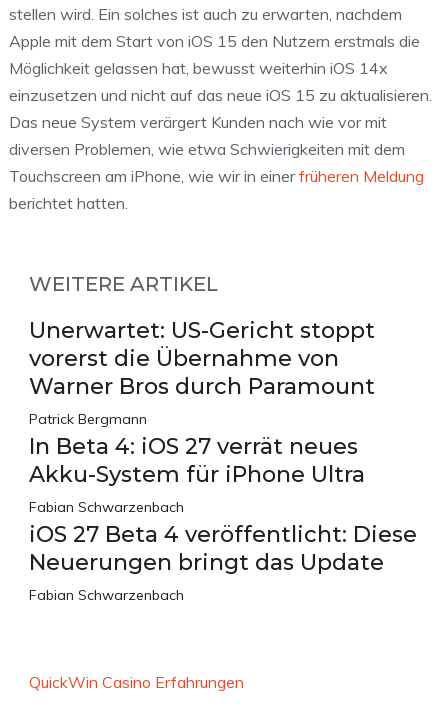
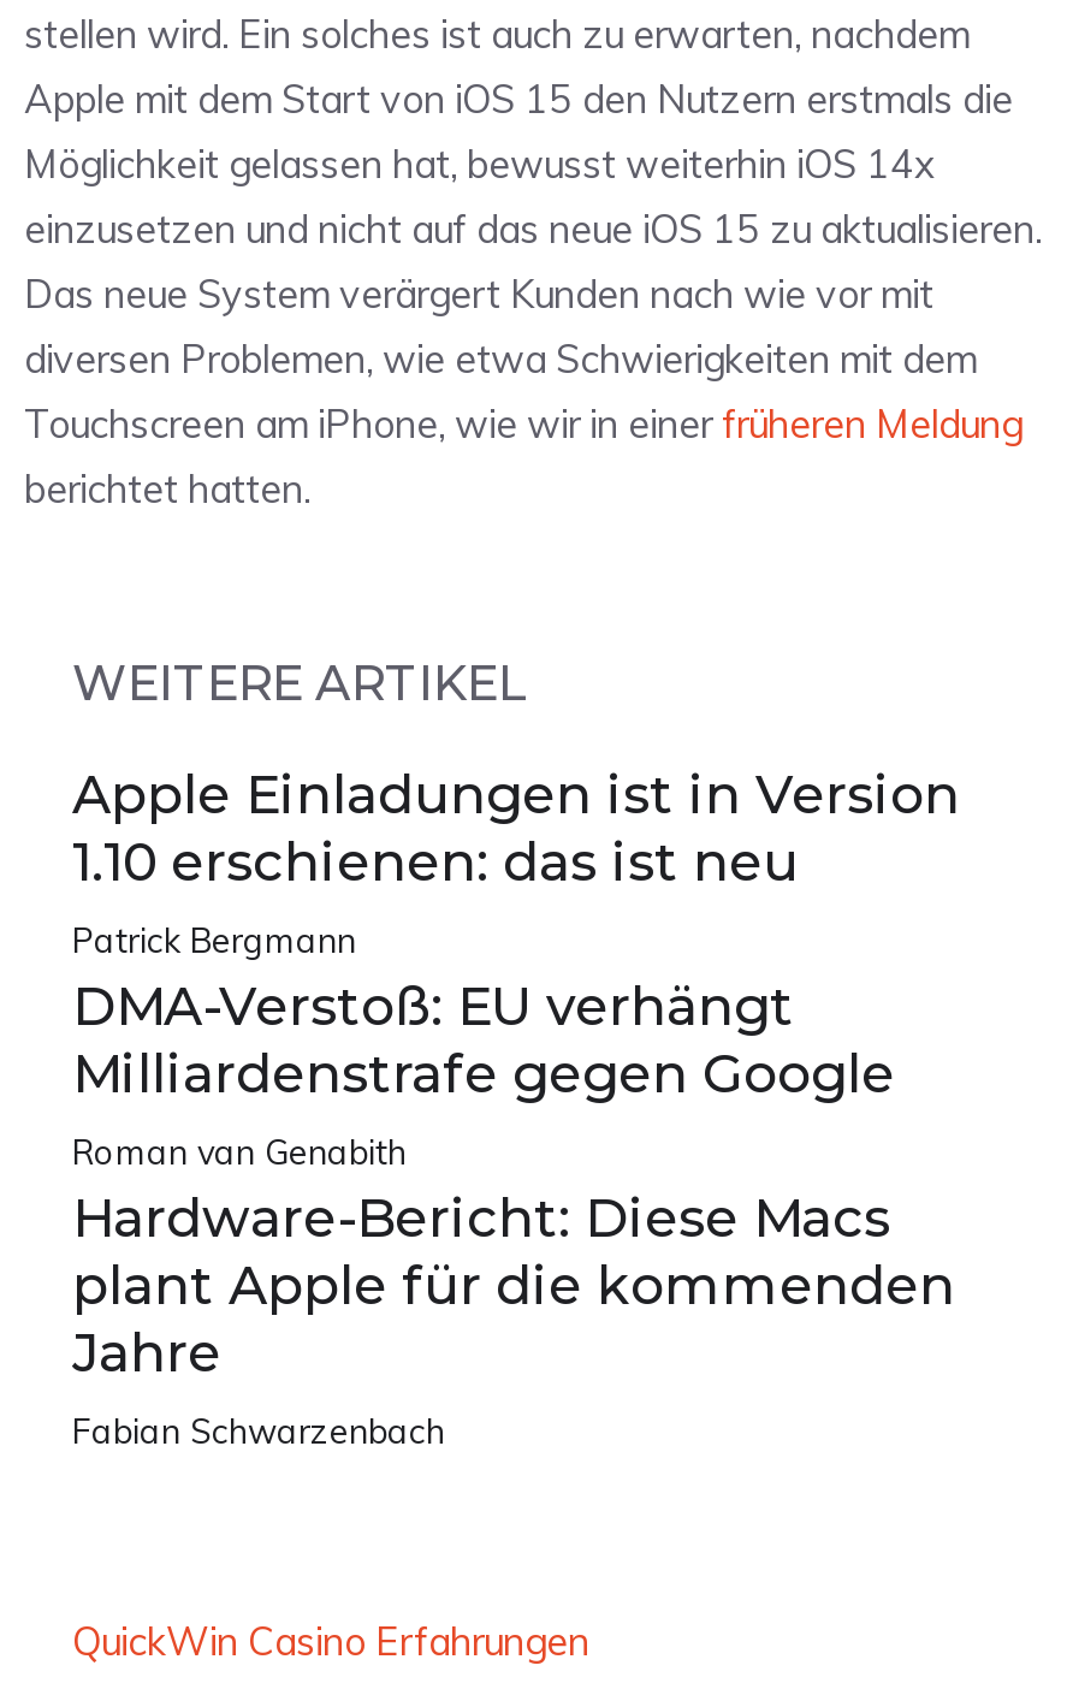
[29,317,375,400] Unerwartet: US-Gericht stoppt | vorerst die Übernahme von | Warner Bros durch Paramount -> [72,763,960,896] Apple Einladungen ist in Version | 1.10 erschienen: das ist neu
moved [29,410,147,428] -> [72,920,356,963]: Patrick Bergmann
[29,433,417,576] In Beta 4: iOS 27 verrät neues | Akku-System für iPhone Ultra | Fabian Schwarzenbach | iOS 27 Beta 4 veröffentlicht: Diese | Neuerungen bringt das Update -> [72,975,955,1386] DMA-Verstoß: EU verhängt | Milliardenstrafe gegen Google | Roman van Genabith | Hardware-Bericht: Diese Macs | plant Apple für die kommenden | Jahre

